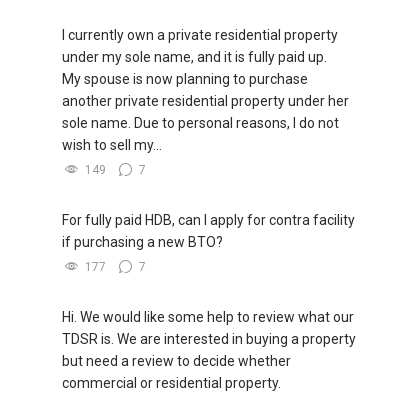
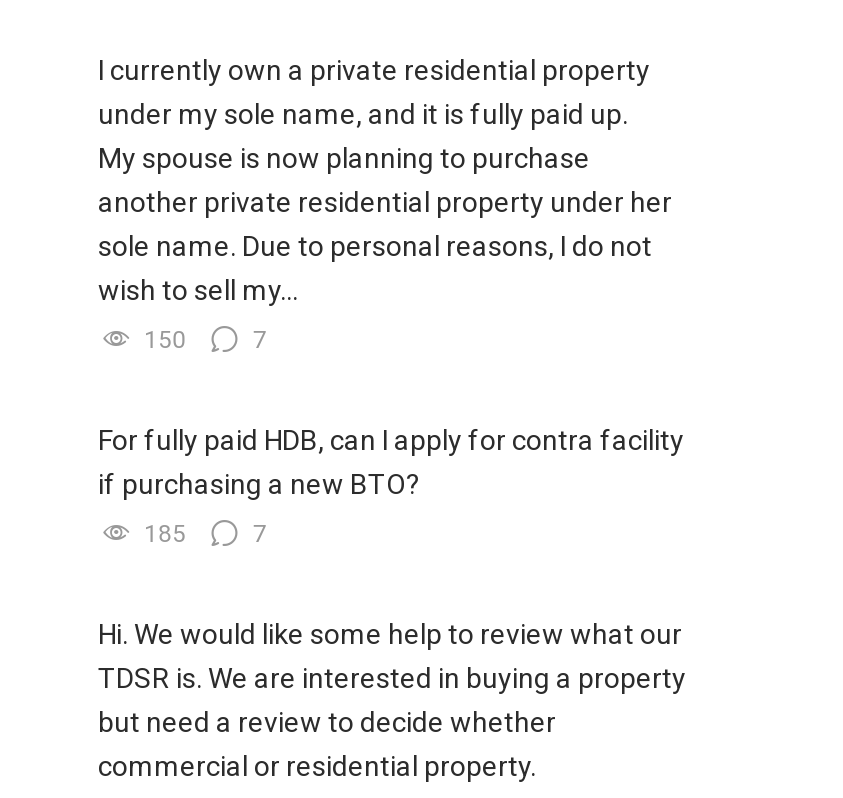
[85,163,106,177] 149 -> [144,327,186,355] 150
[85,260,106,274] 177 -> [144,521,186,549] 185

